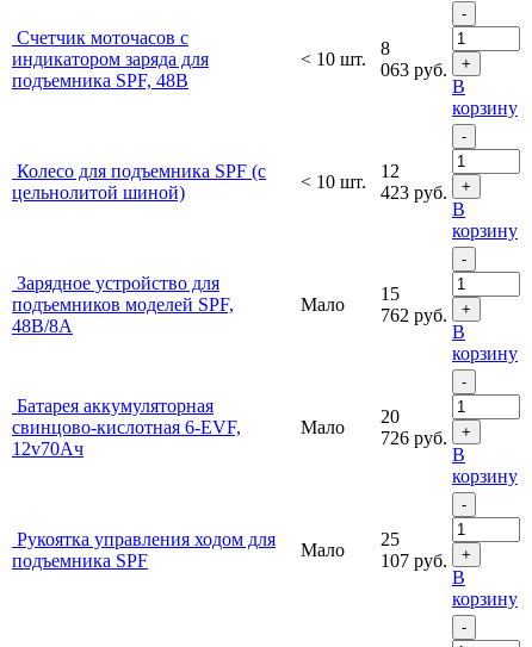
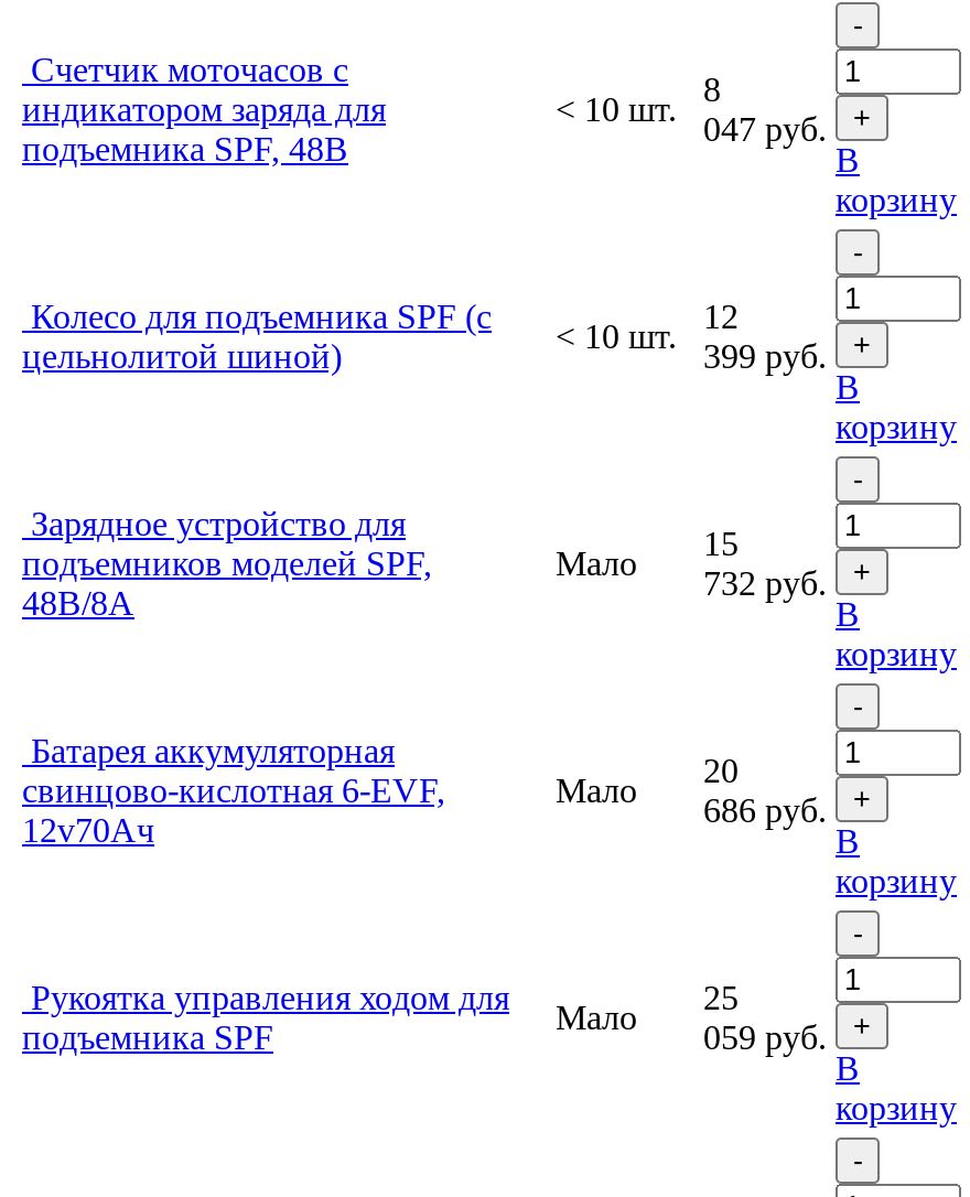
[381,60,447,80] 063 руб. -> [703,110,827,148] 047 руб.
[381,182,447,203] 423 руб. -> [703,337,827,375] 399 руб.
[381,305,447,325] 762 руб. -> [703,565,827,602] 732 руб.
[381,428,447,448] 726 руб. -> [703,792,827,829] 686 руб.
[381,551,447,571] 107 руб. -> [703,1019,827,1056] 059 руб.

